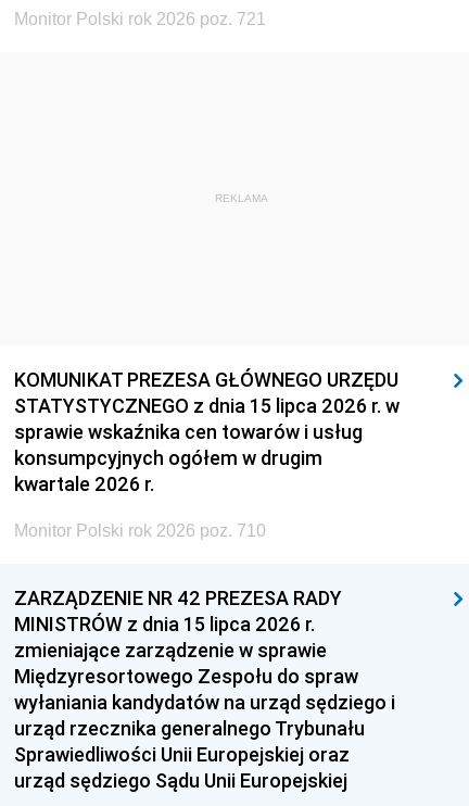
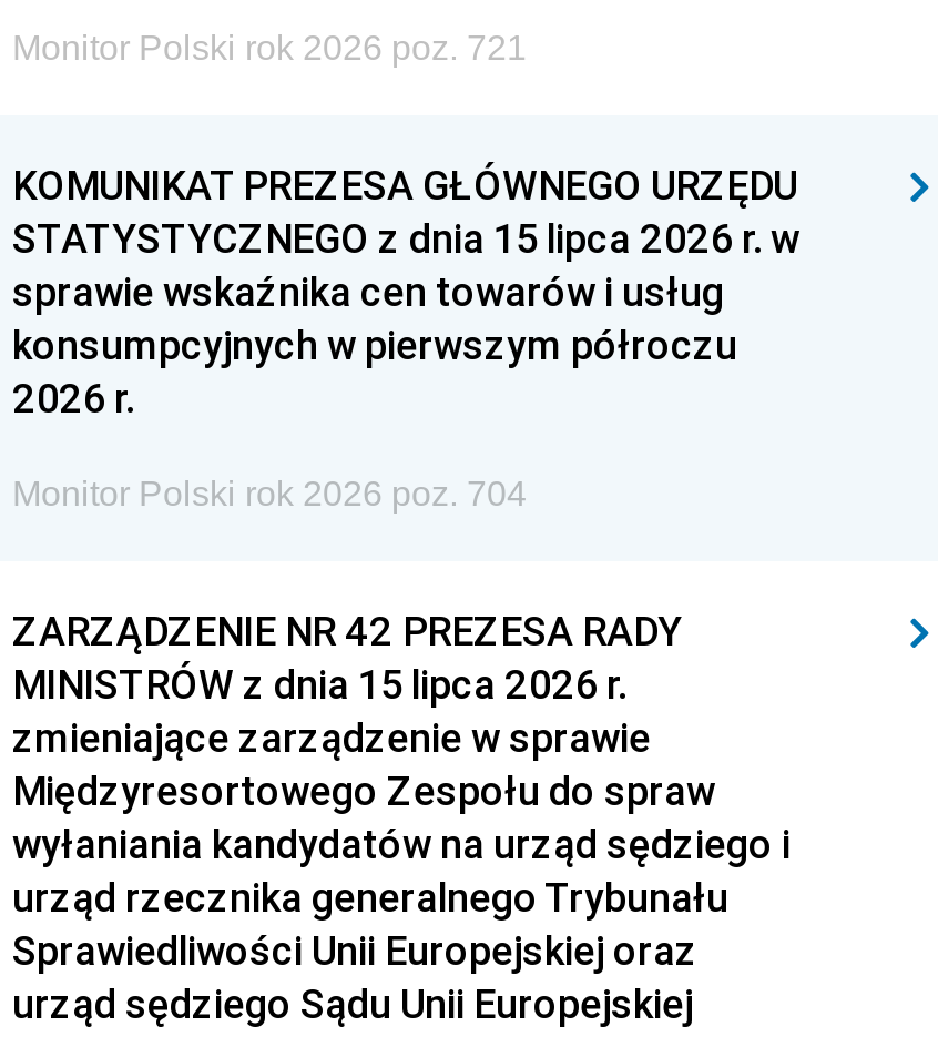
[214,192,268,204] REKLAMA -> none
[14,445,322,496] konsumpcyjnych ogółem w drugim | kwartale 2026 r. -> [12,319,737,424] konsumpcyjnych w pierwszym półroczu | 2026 r.
[14,521,266,540] Monitor Polski rok 2026 poz. 710 -> [12,475,527,512] Monitor Polski rok 2026 poz. 704

